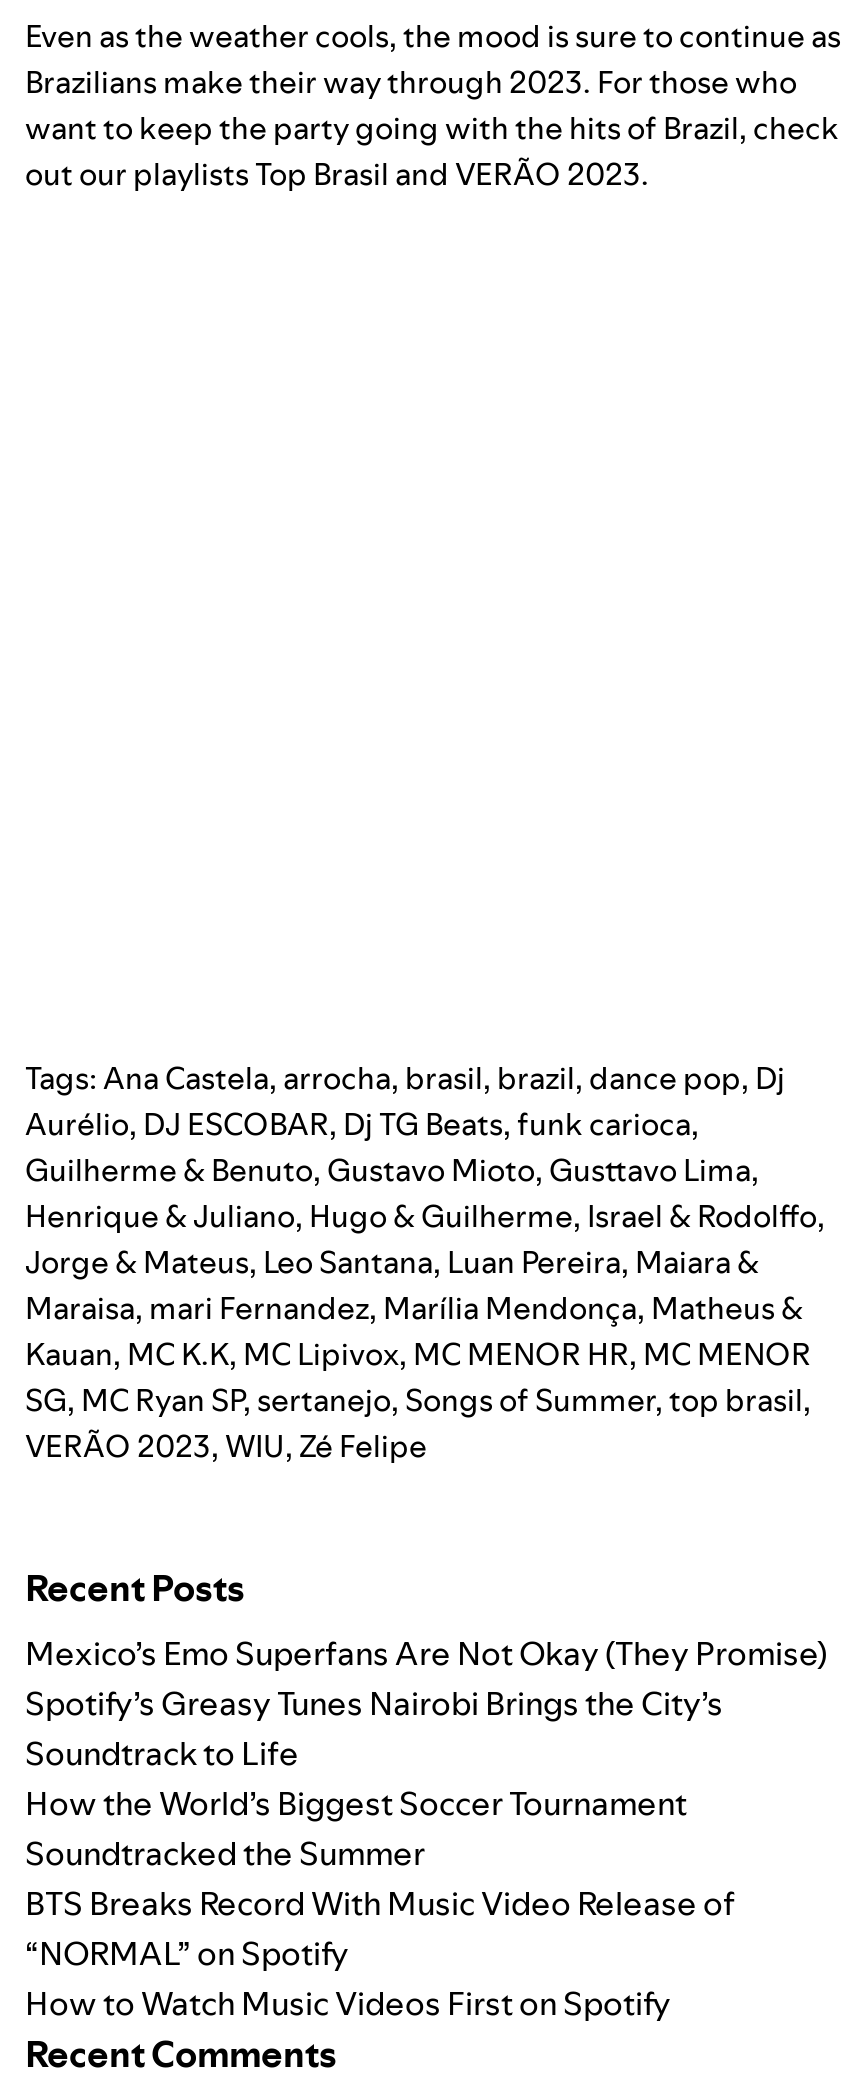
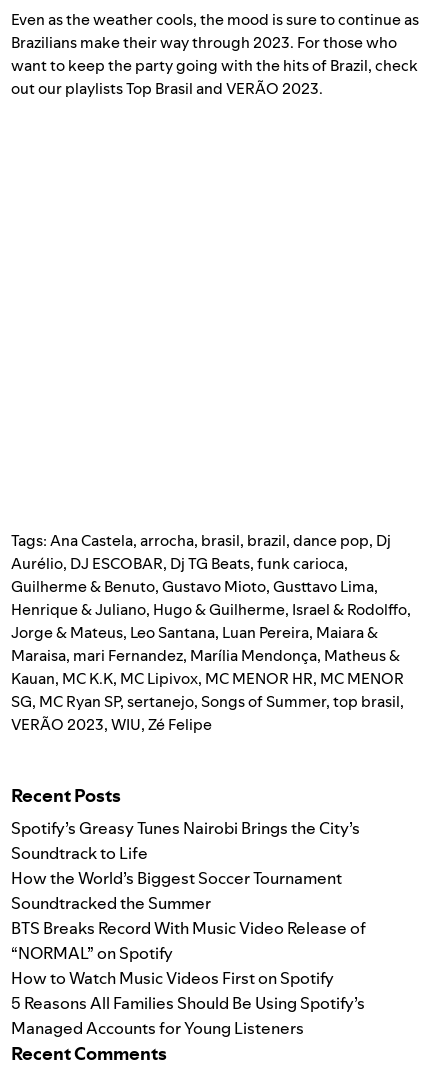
[25,1631,827,1675] Mexico’s Emo Superfans Are Not Okay (They Promise) -> none
moved [25,1681,735,2025] -> [11,817,366,989]: Spotify’s Greasy Tunes Nairobi Brings the City’s | Soundtrack to Life | How the World’s Biggest Soccer Tournament | Soundtracked the Summer | BTS Breaks Record With Music Video Release of | “NORMAL” on Spotify | How to Watch Music Videos First on Spotify
none -> [11,992,365,1039] 5 Reasons All Families Should Be Using Spotify’s | Managed Accounts for Young Listeners

